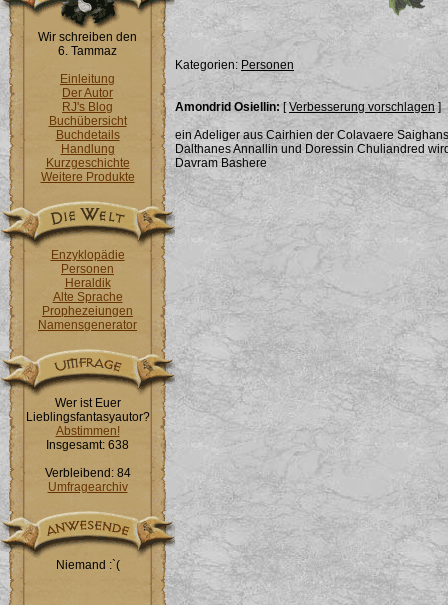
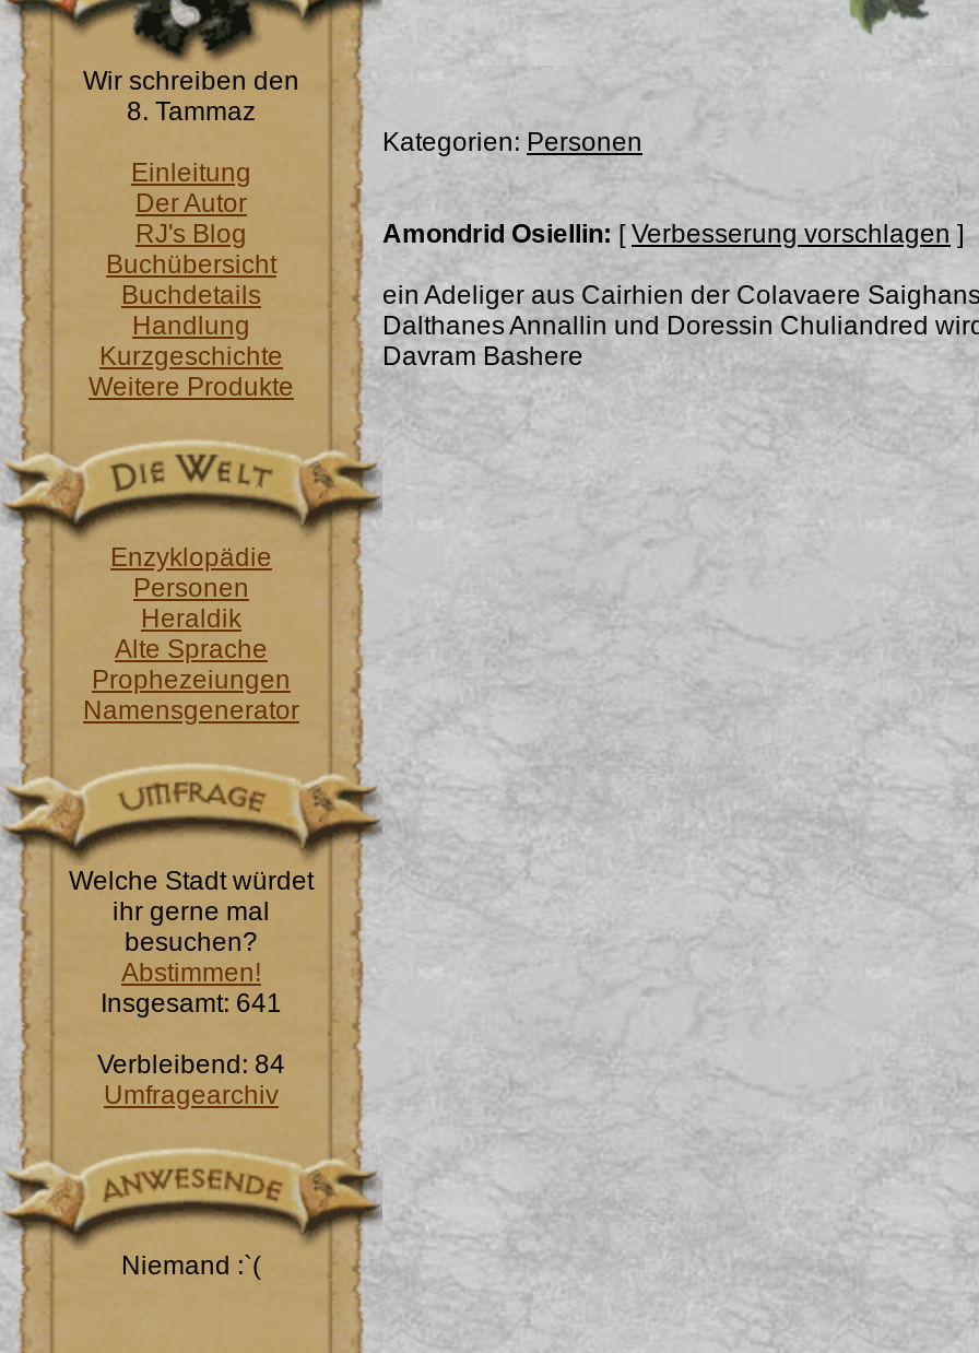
[58,44,117,58] 6. Tammaz -> [127,96,256,127] 8. Tammaz
[25,396,149,424] Wer ist Euer | Lieblingsfantasyautor? -> [69,866,314,957] Welche Stadt würdet | ihr gerne mal | besuchen?
[46,438,129,452] Insgesamt: 638 -> [101,988,282,1019] Insgesamt: 641

